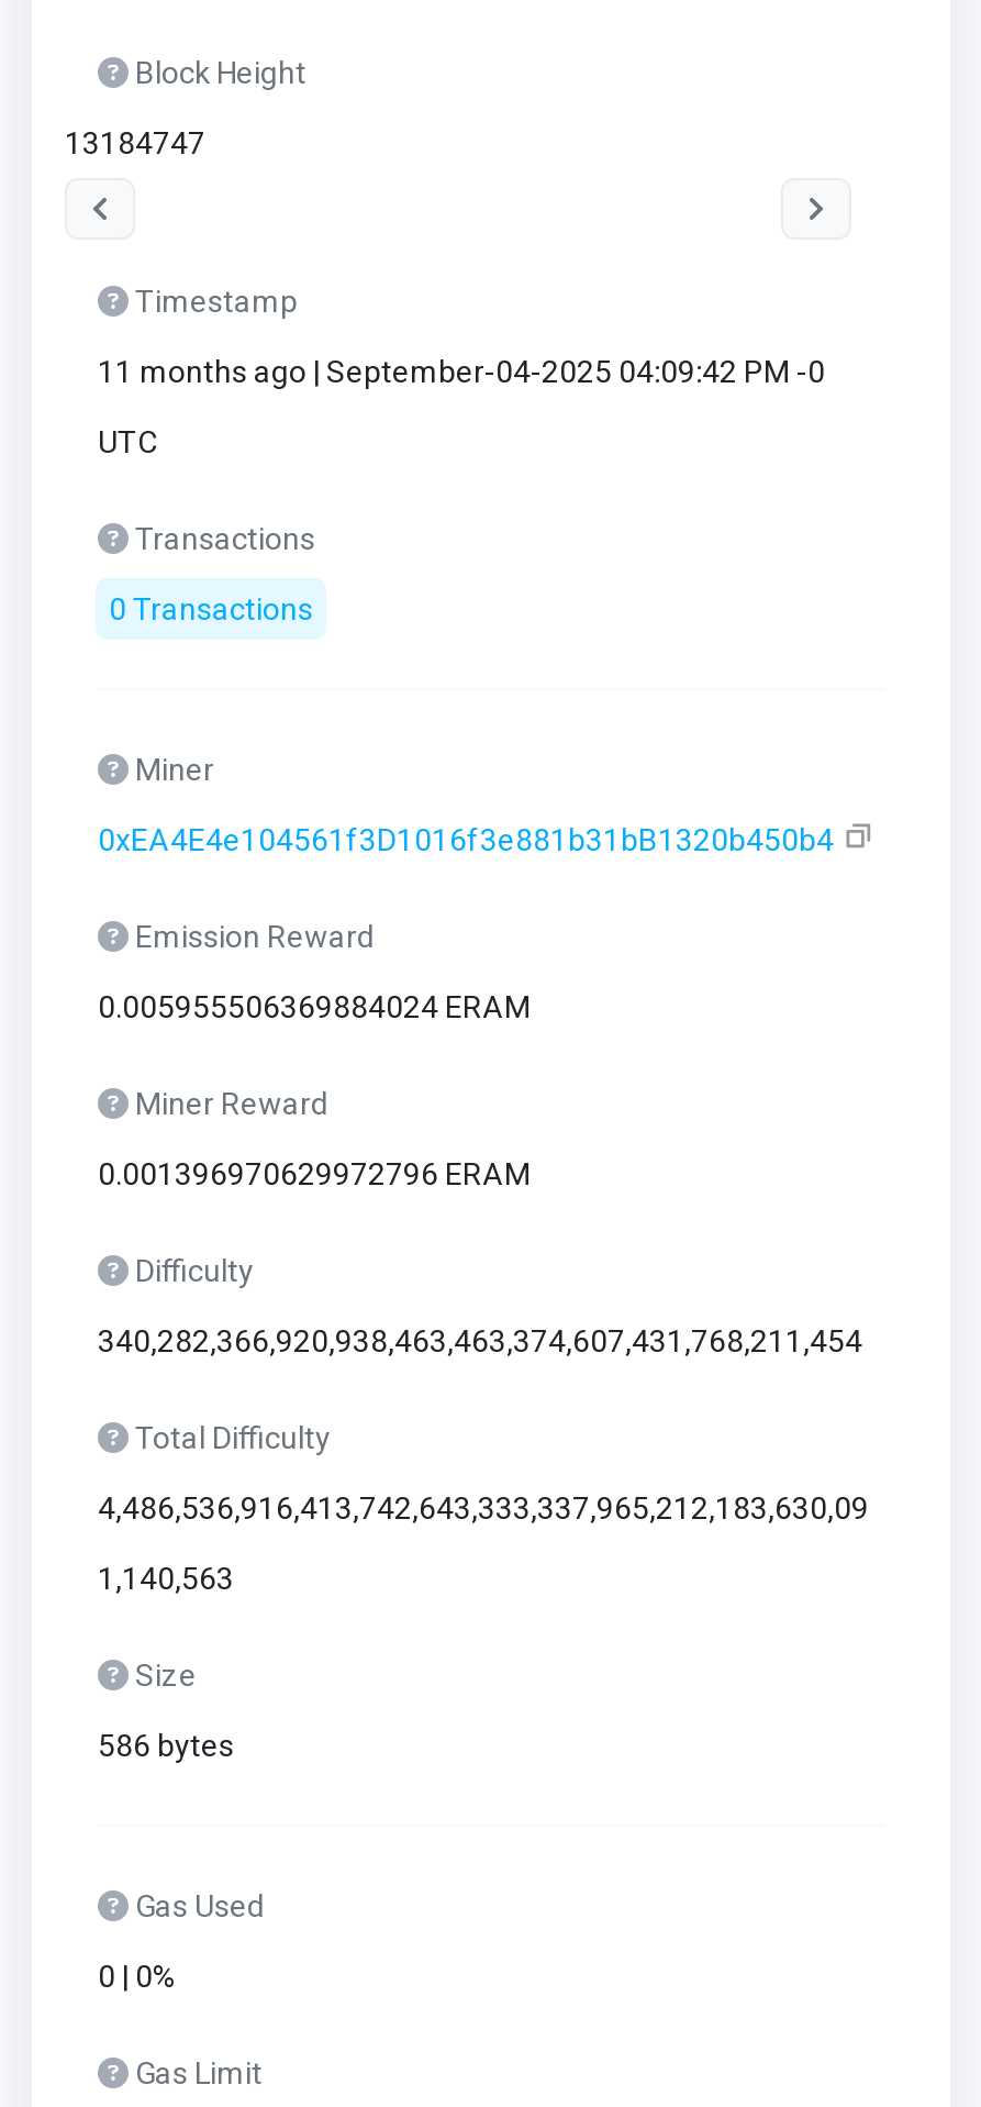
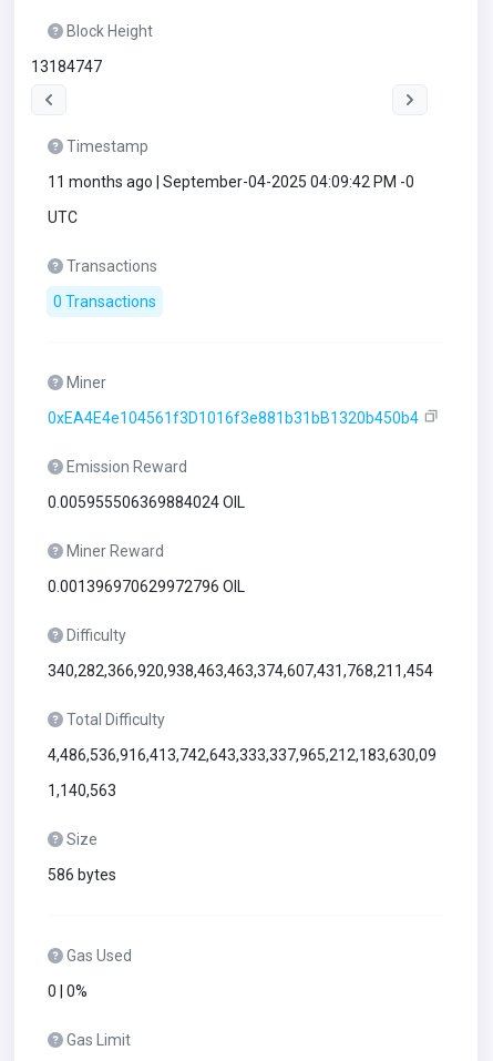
[98,989,531,1024] 0.005955506369884024 ERAM -> [48,493,245,511] 0.005955506369884024 OIL
[98,1156,531,1191] 0.001396970629972796 ERAM -> [48,578,245,595] 0.001396970629972796 OIL

